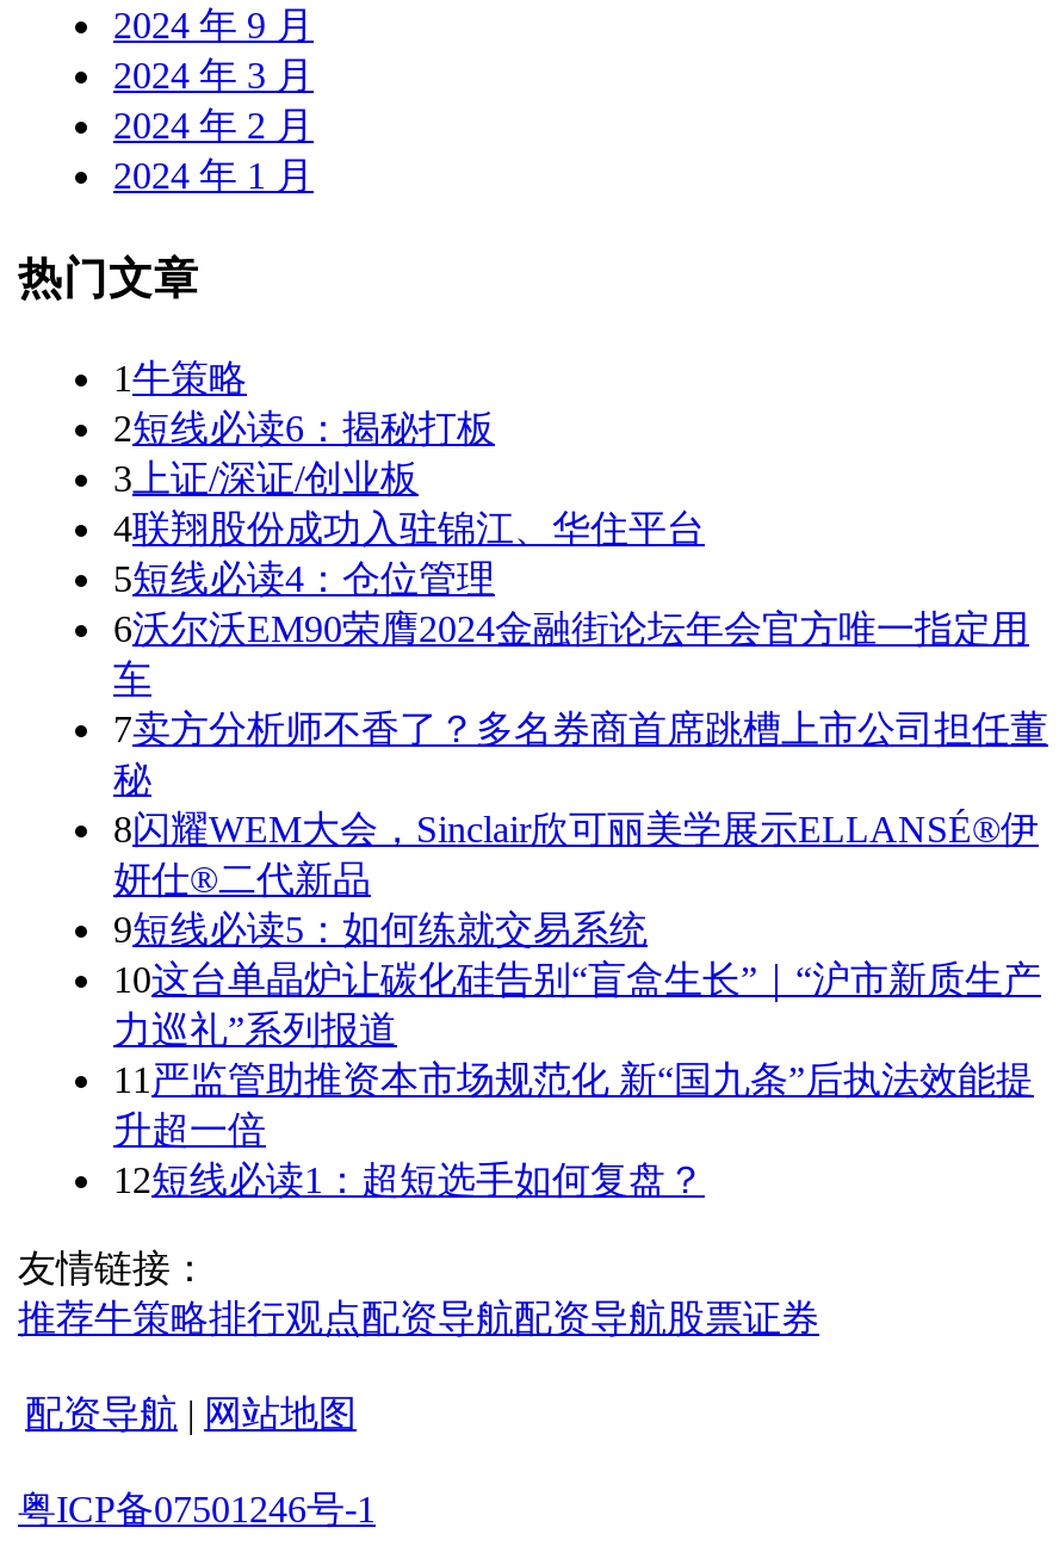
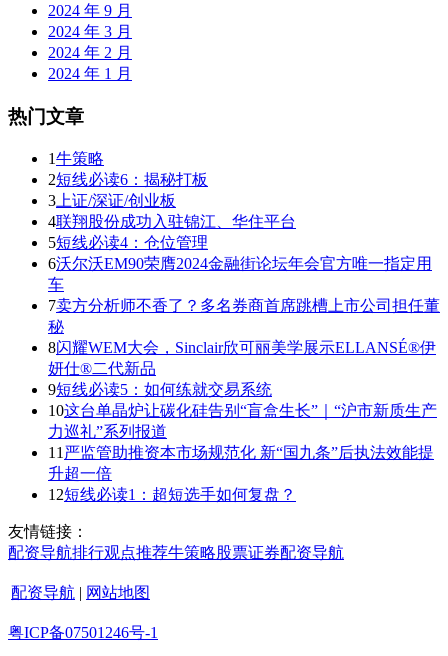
[18,1297,819,1338] 推荐牛策略排行观点配资导航配资导航股票证券 -> [8,544,344,561] 配资导航排行观点推荐牛策略股票证券配资导航

